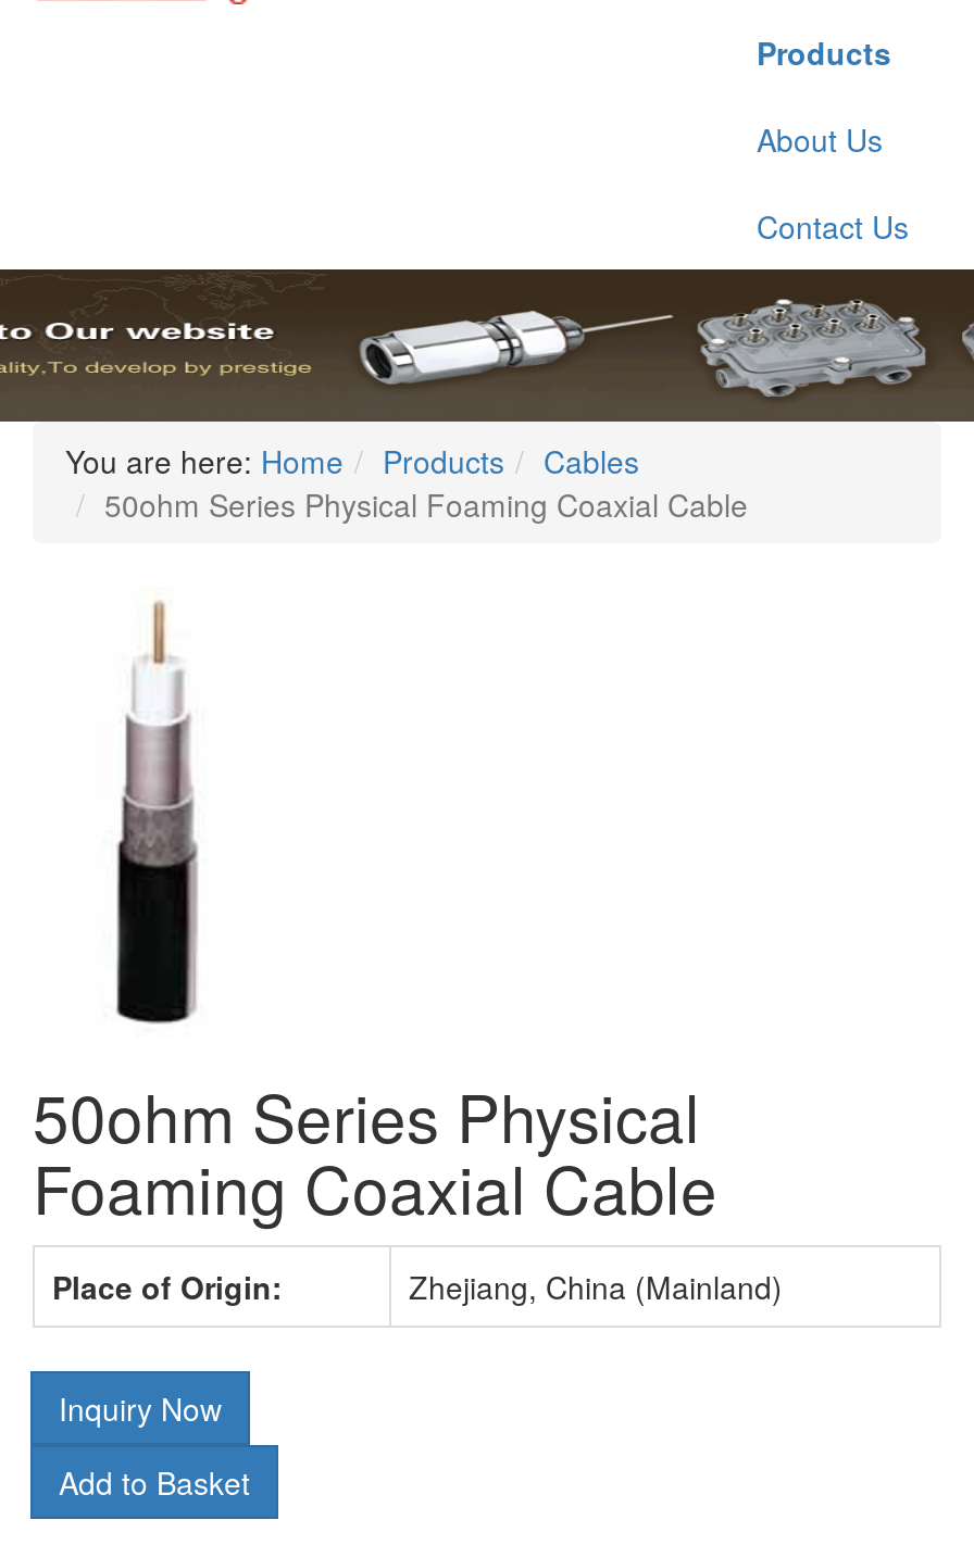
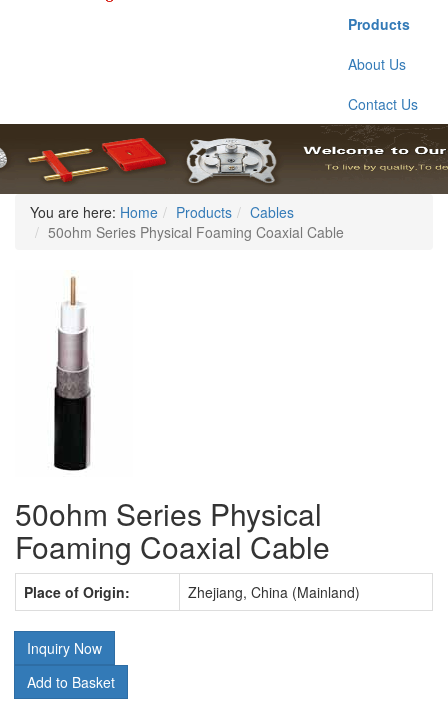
[7,298,967,398] [image] -> [3,137,445,183] [image]

